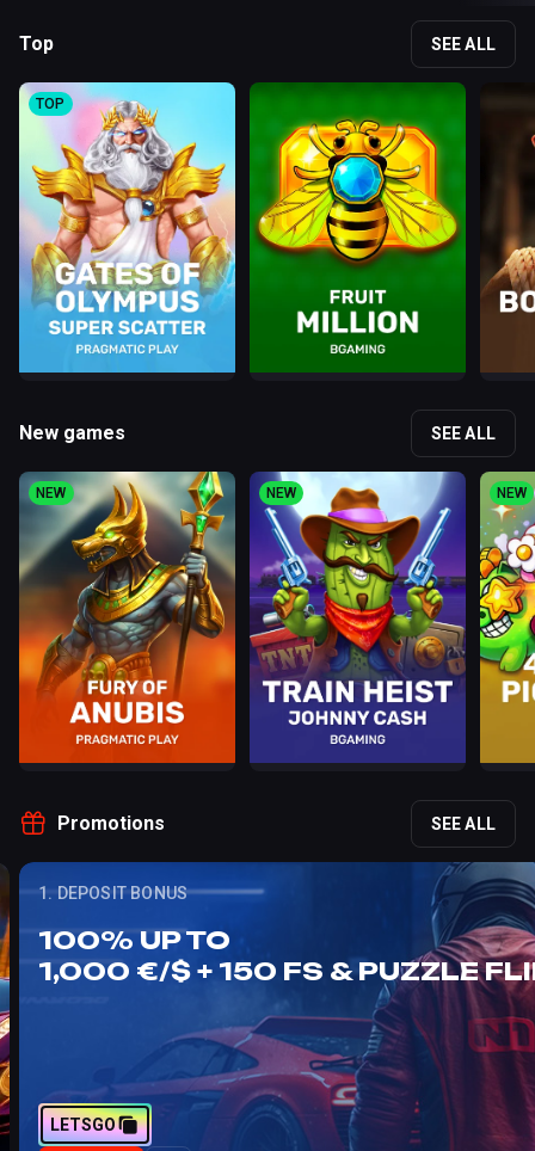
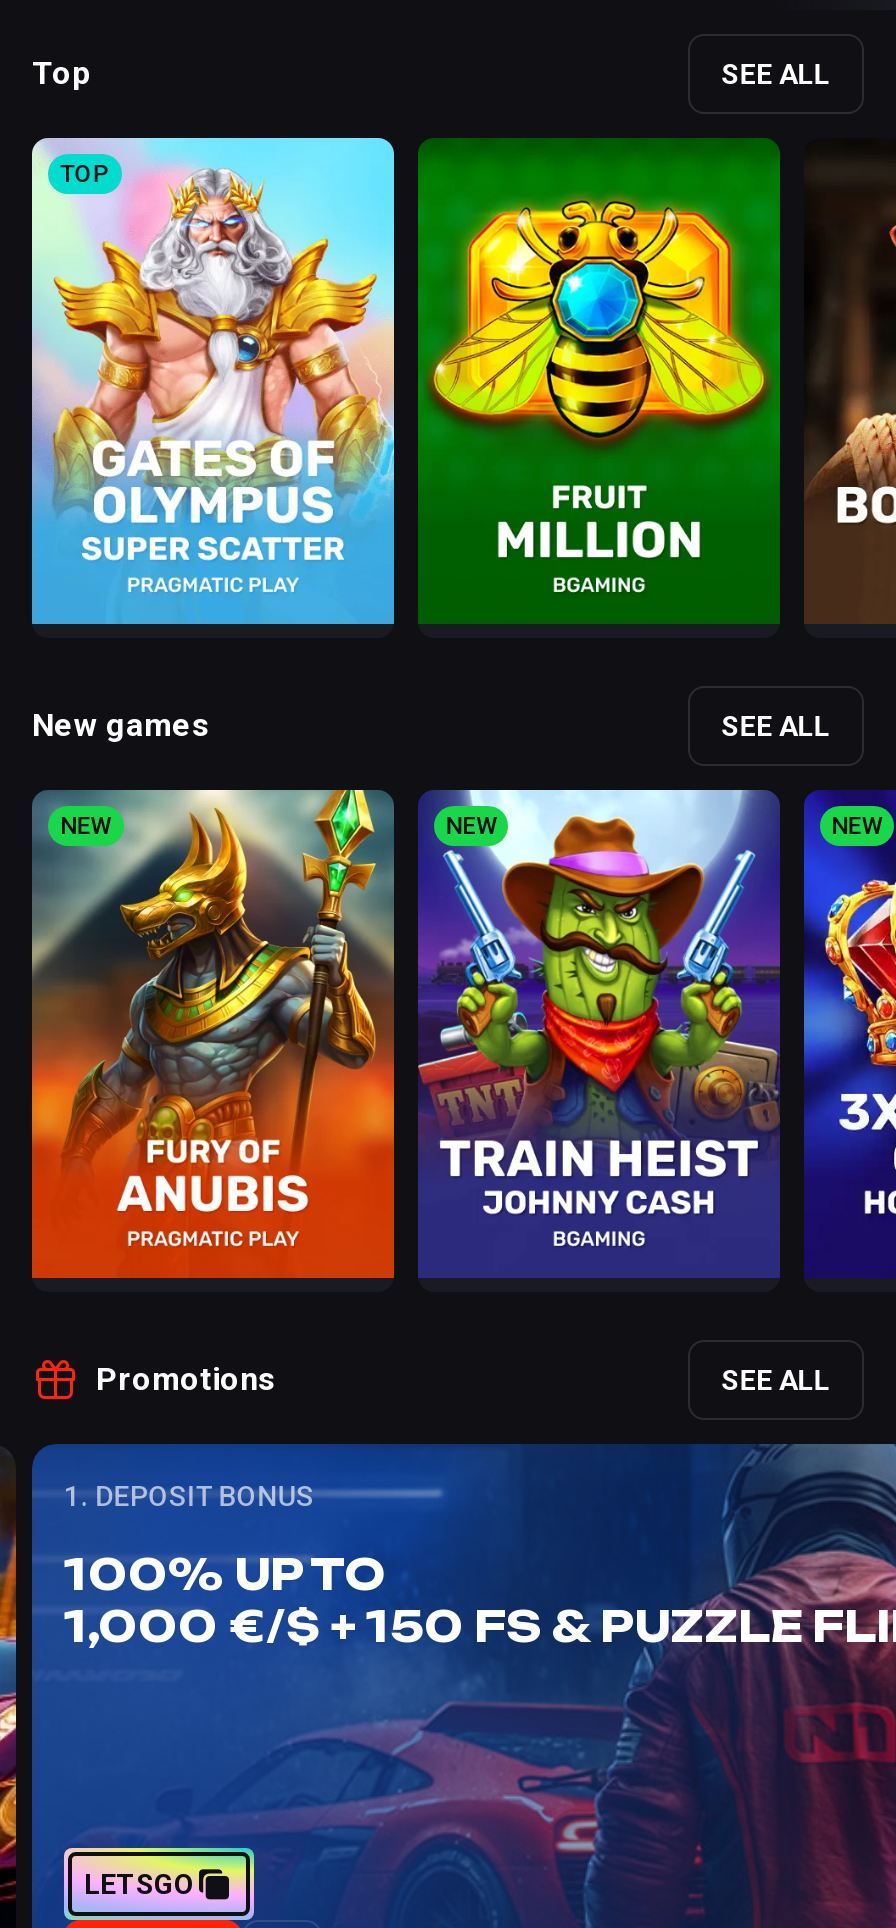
[479,470,531,764] [image] -> [802,790,890,1278] [image]

